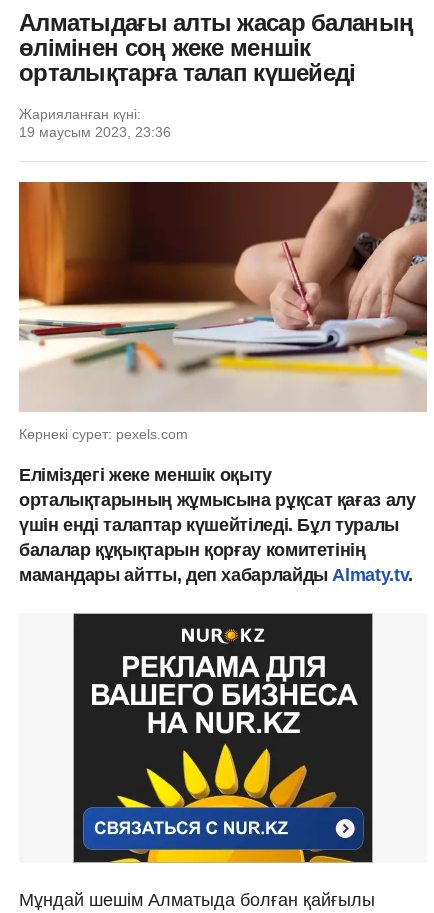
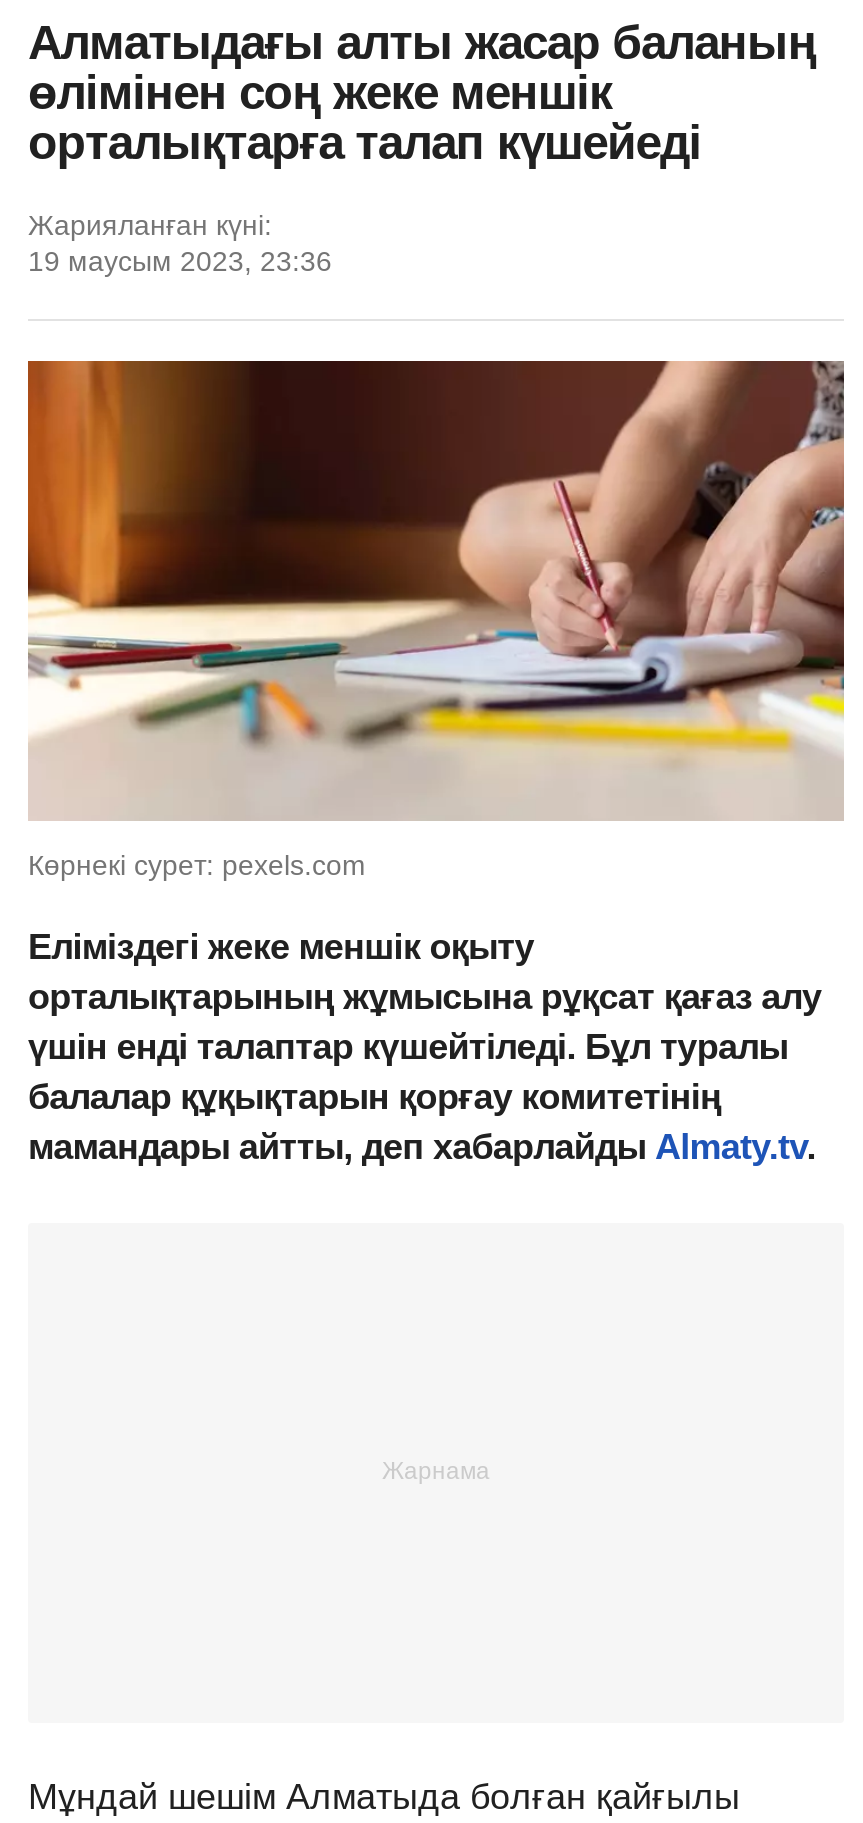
[72,613,374,864] [image] -> none

